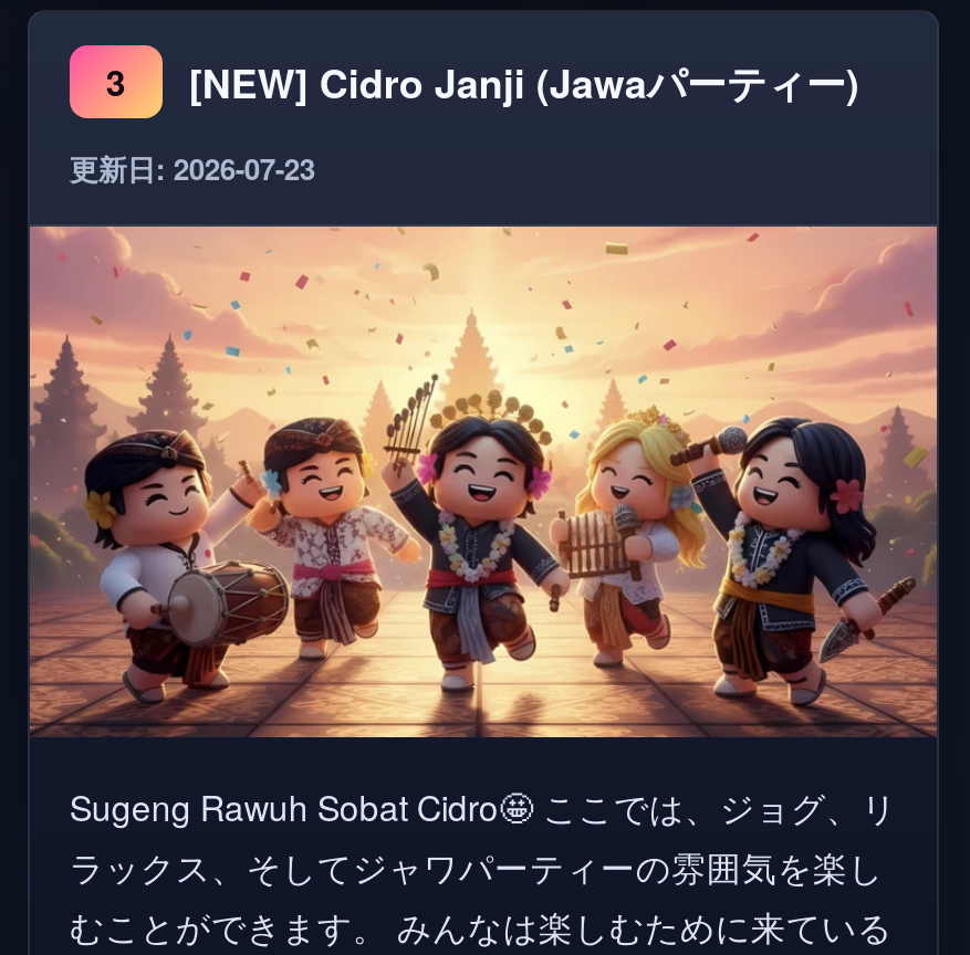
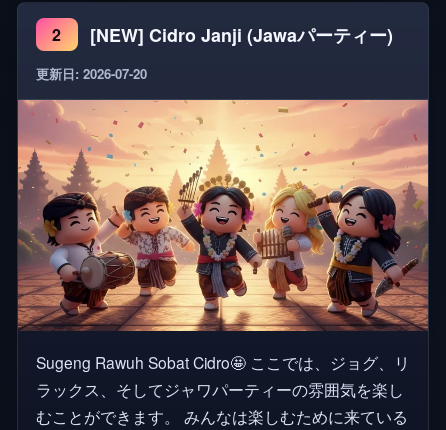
[106,53,859,110] 3 [NEW] Cidro Janji (Jawaパーティー) -> [52,22,393,48] 2 [NEW] Cidro Janji (Jawaパーティー)
[69,147,315,189] 更新日: 2026-07-23 -> [36,64,147,83] 更新日: 2026-07-20

